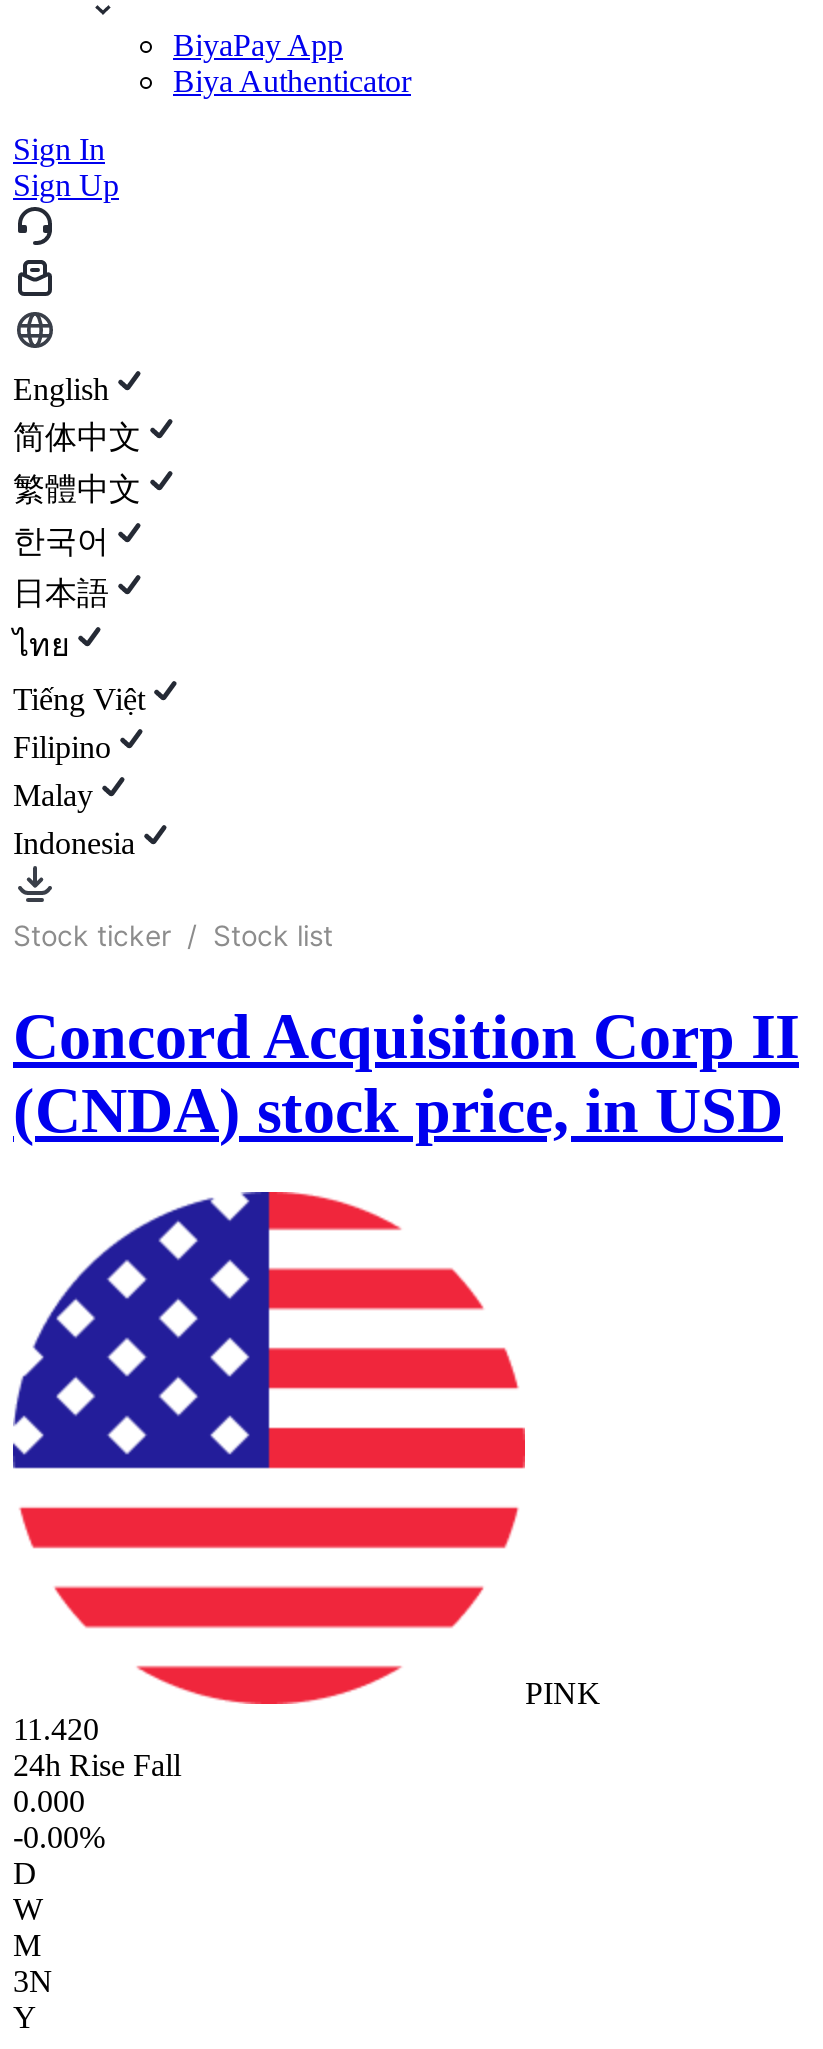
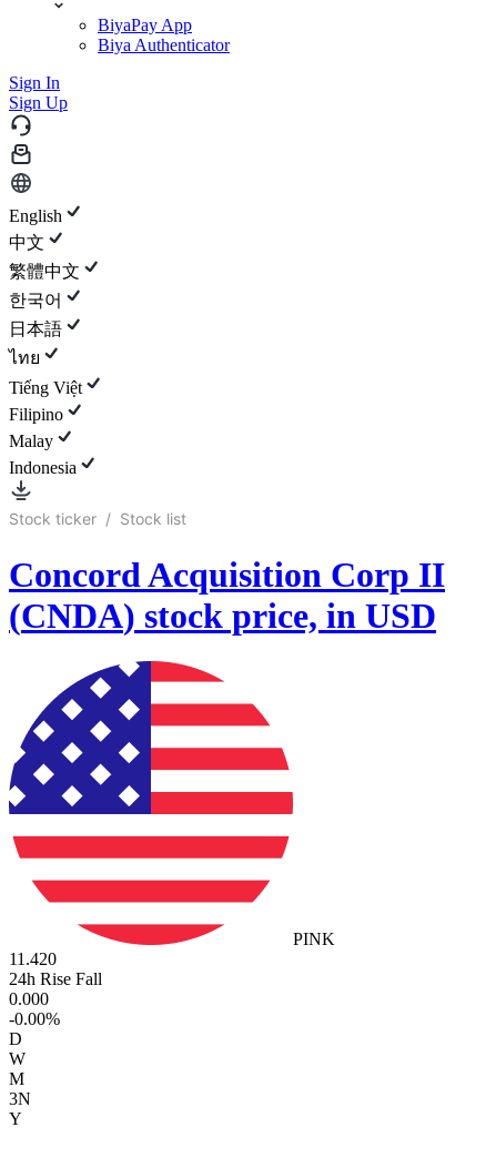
[13,420,141,454] 简体中文 -> [9,233,44,252] 中文

